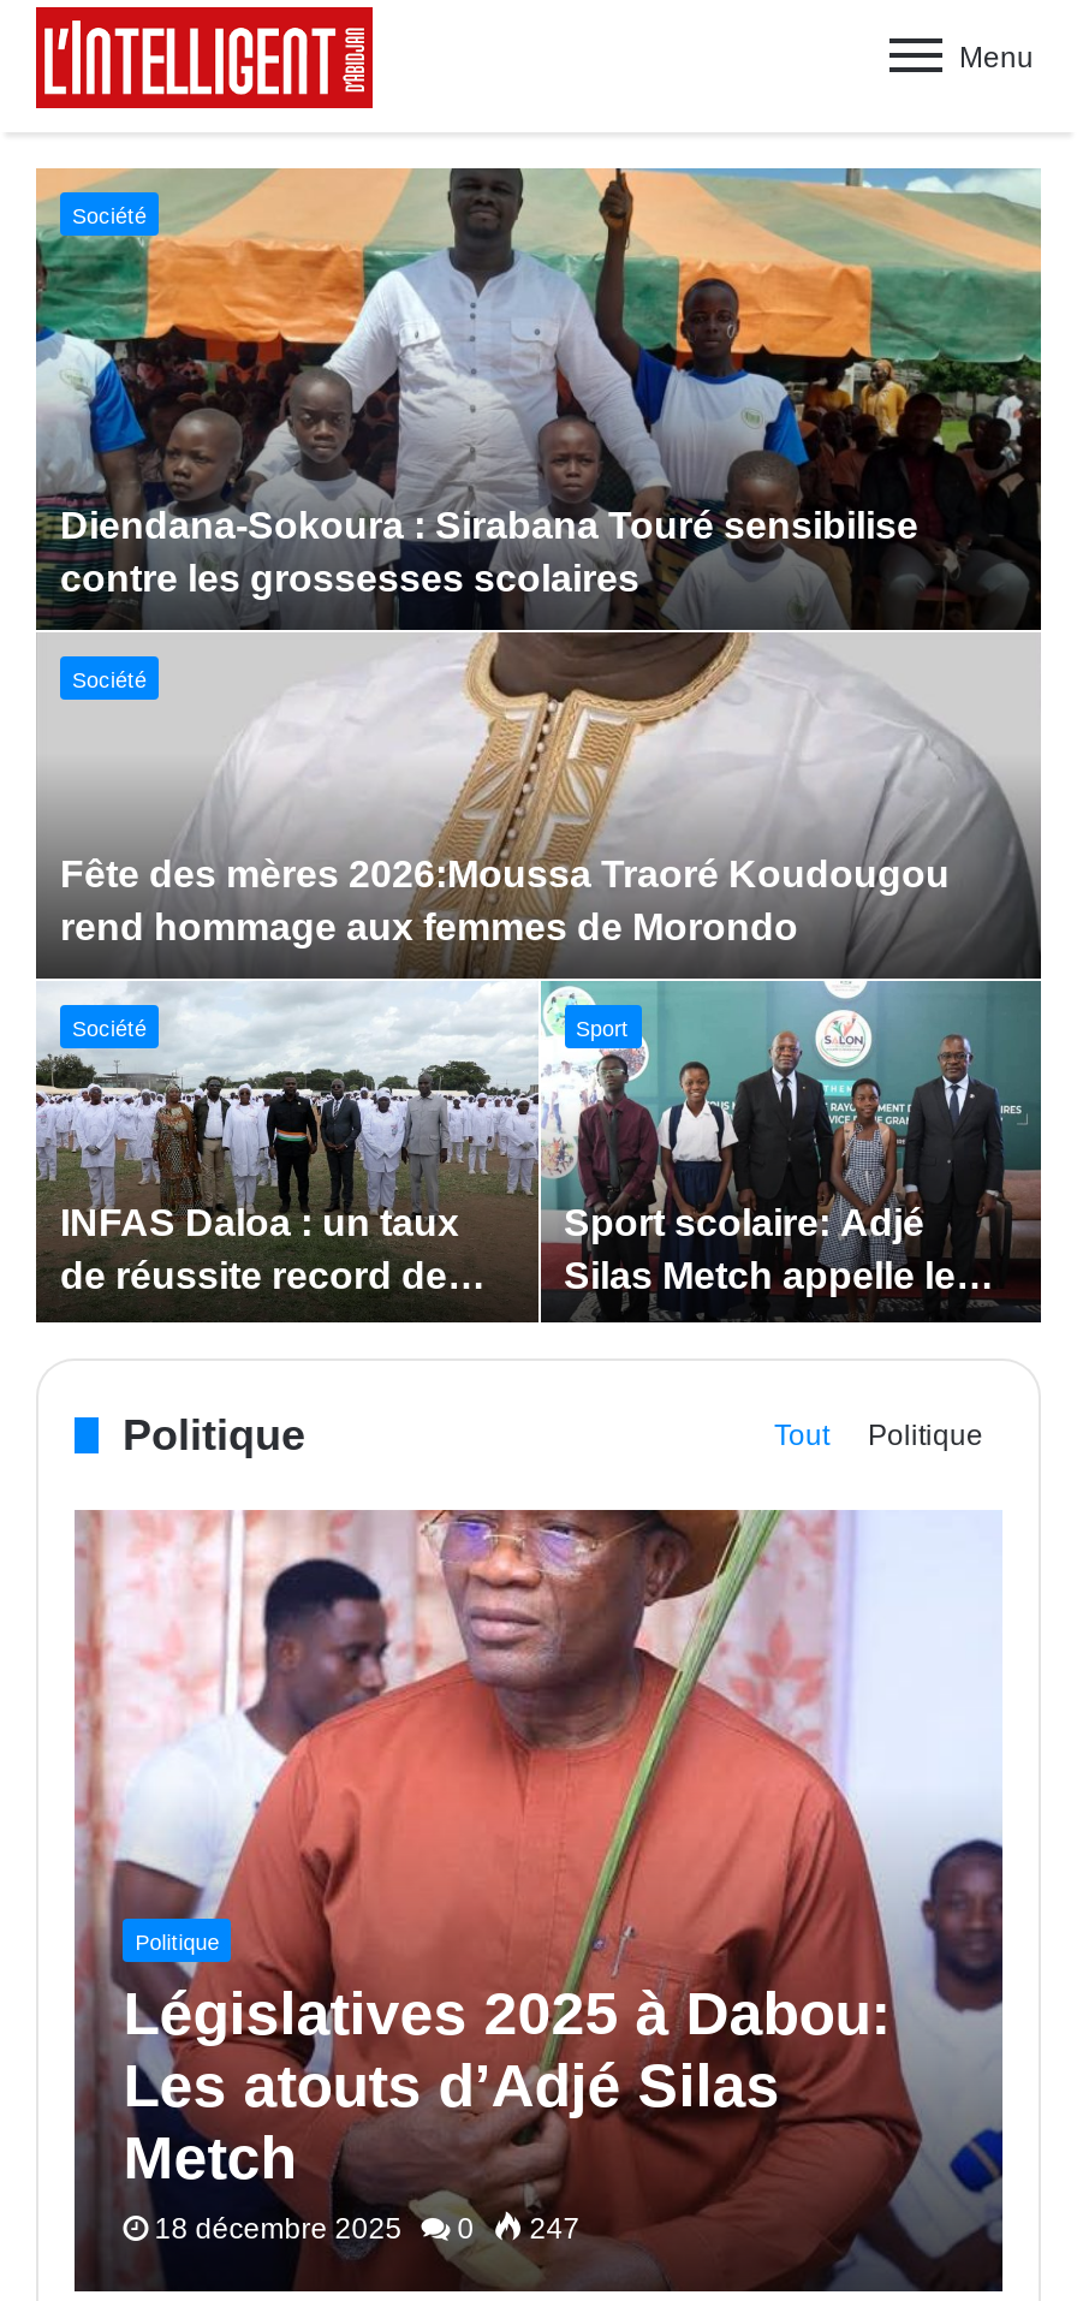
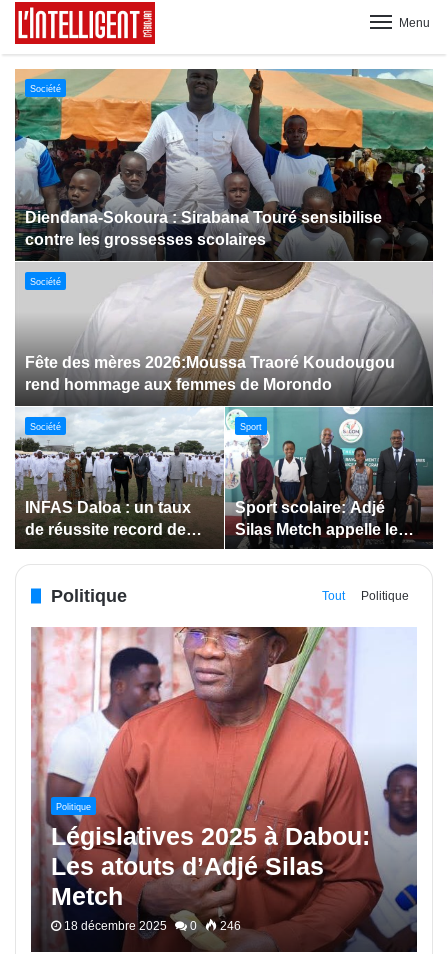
[155,2212,580,2246] 18 décembre 2025 0 247 -> [64,919,241,933] 18 décembre 2025 0 246

